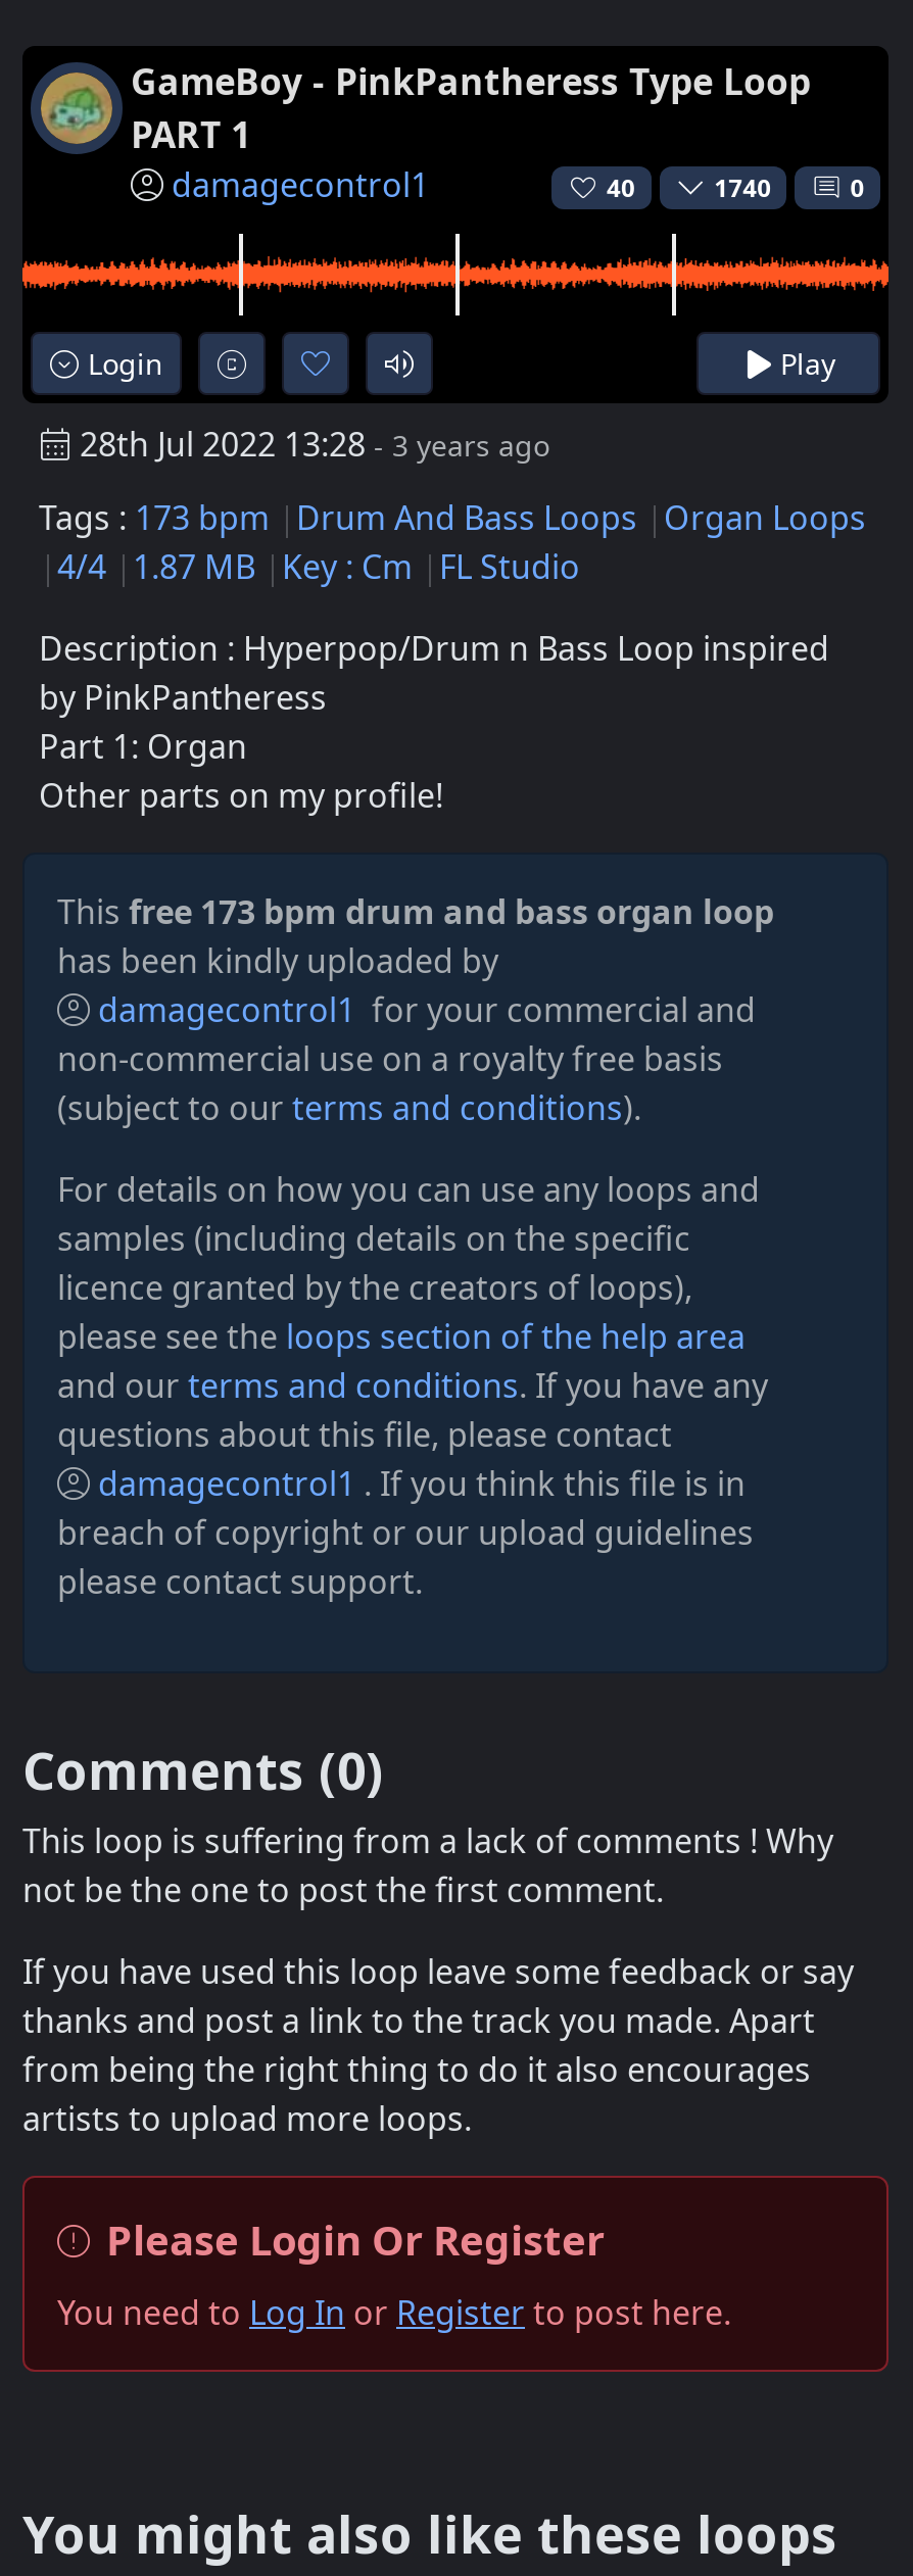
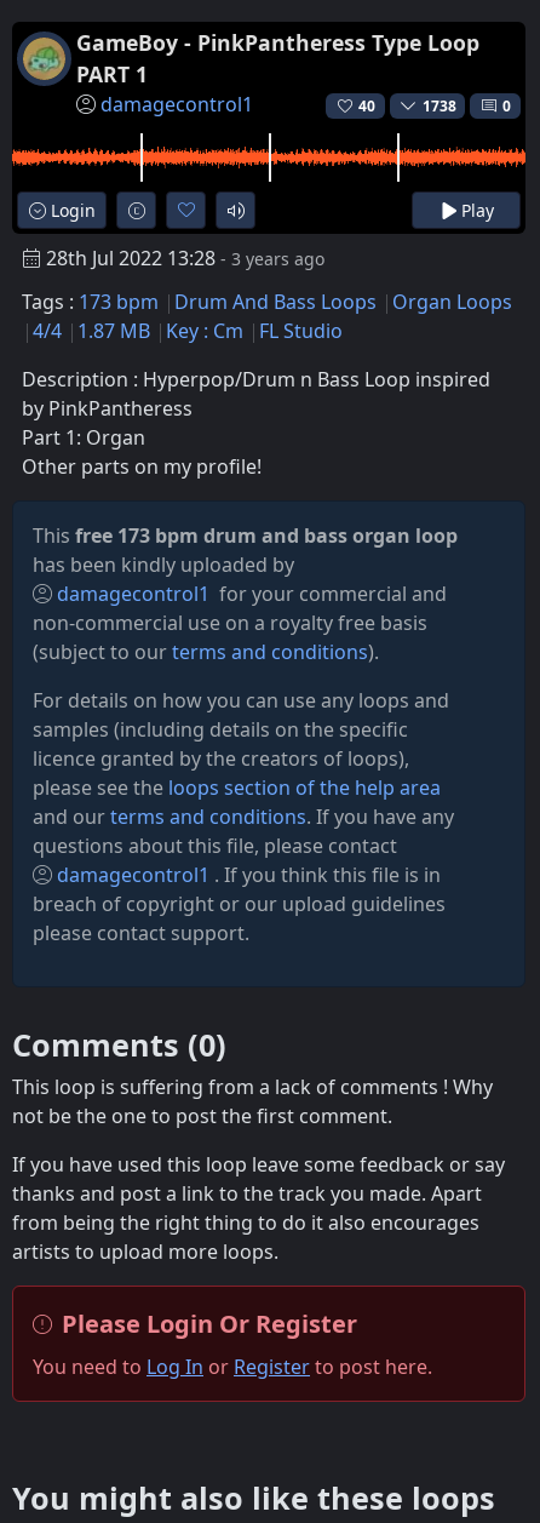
[714,171,771,205] 1740 -> [422,96,456,116] 1738

